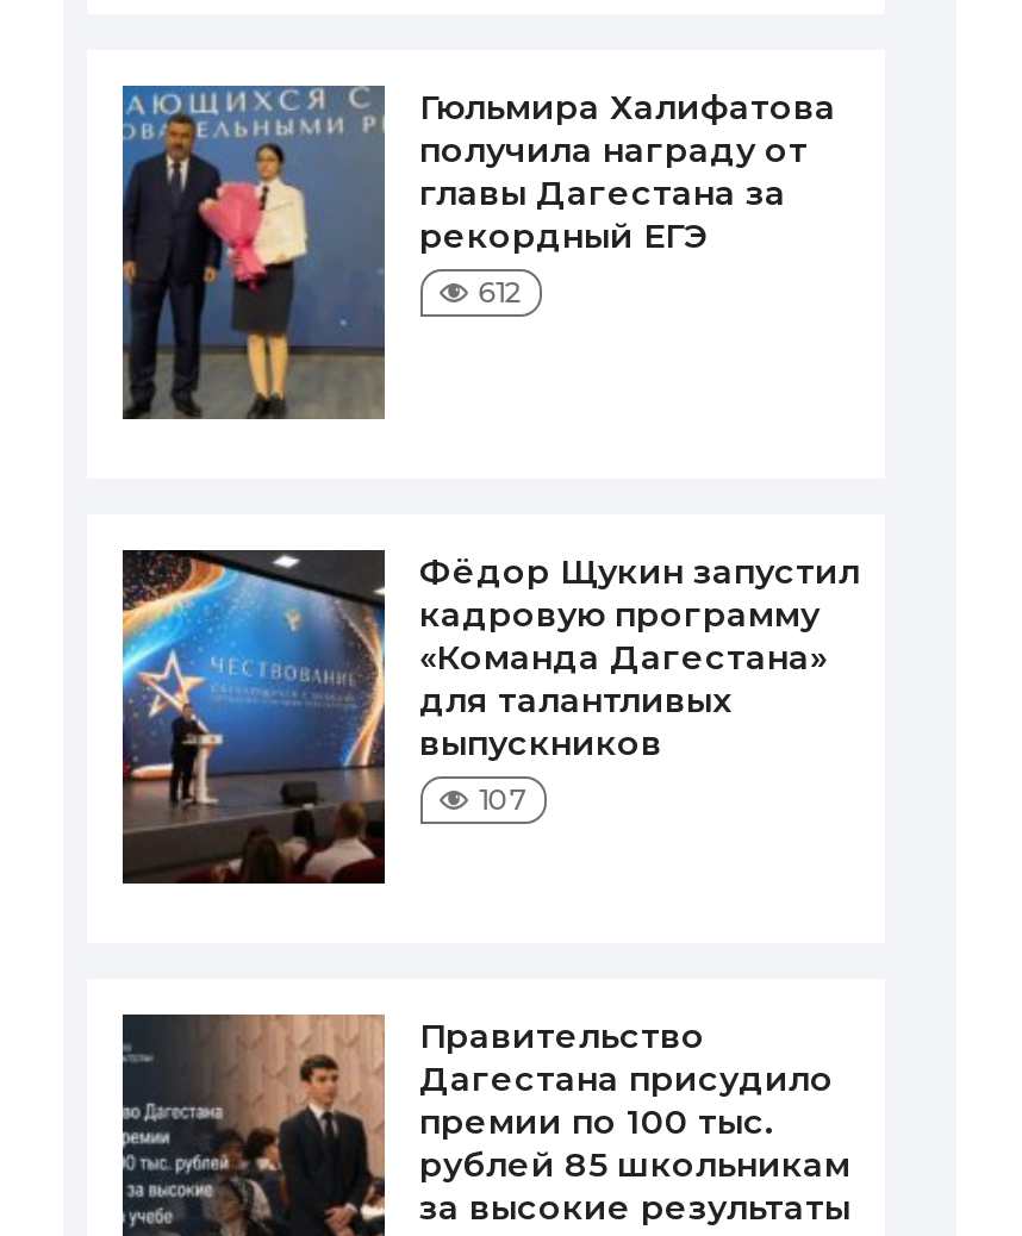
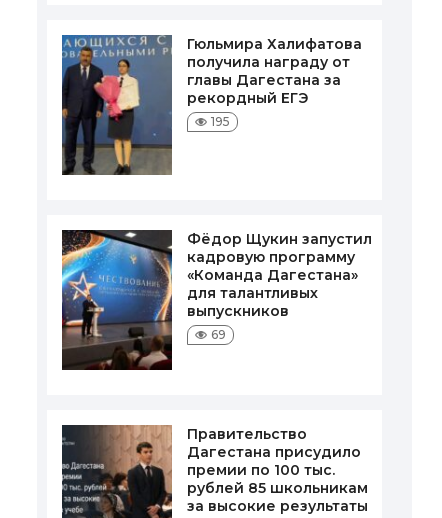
[478,273,523,308] 612 -> [211,113,230,128] 195
[478,780,528,816] 107 -> [211,326,226,341] 69

